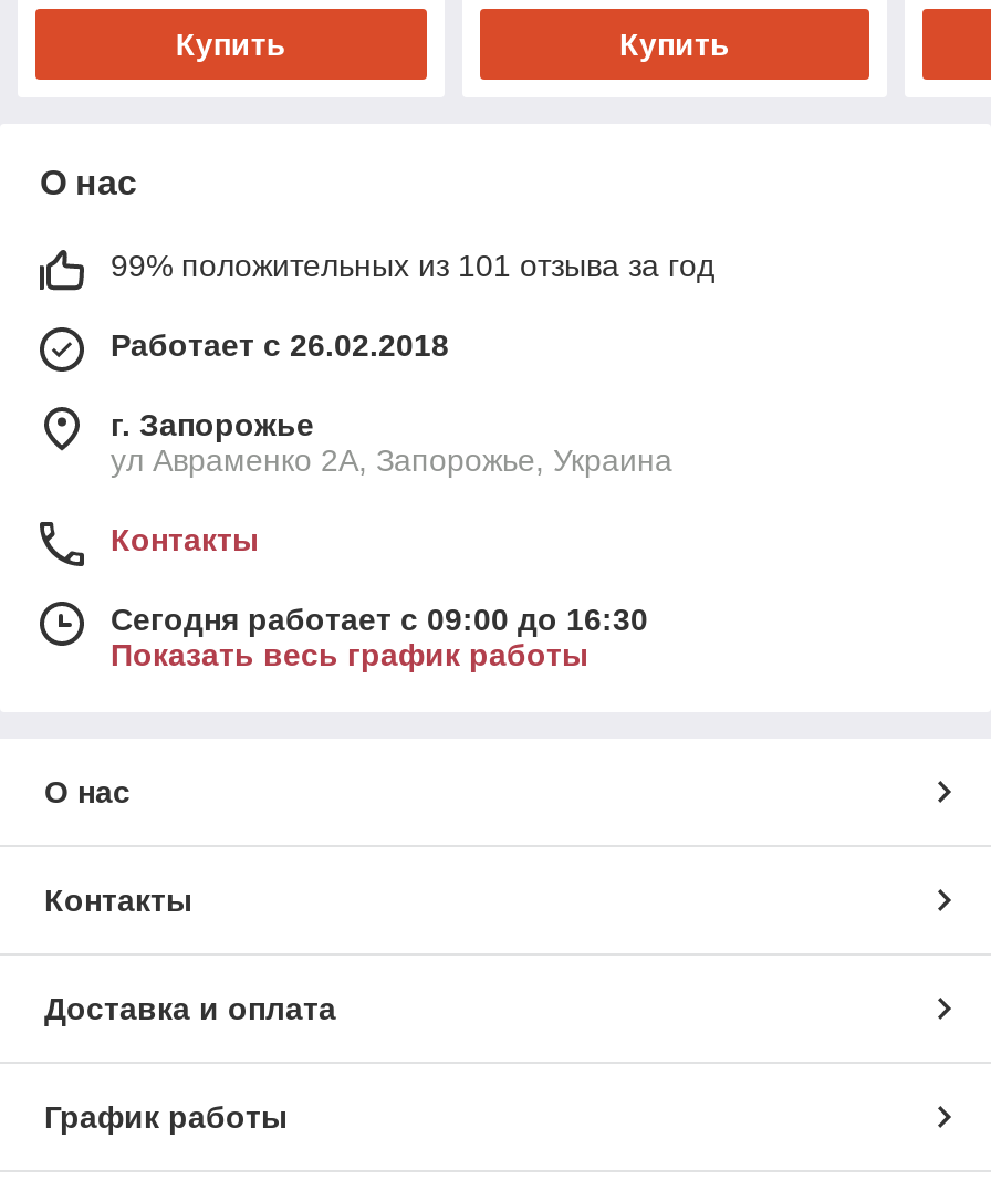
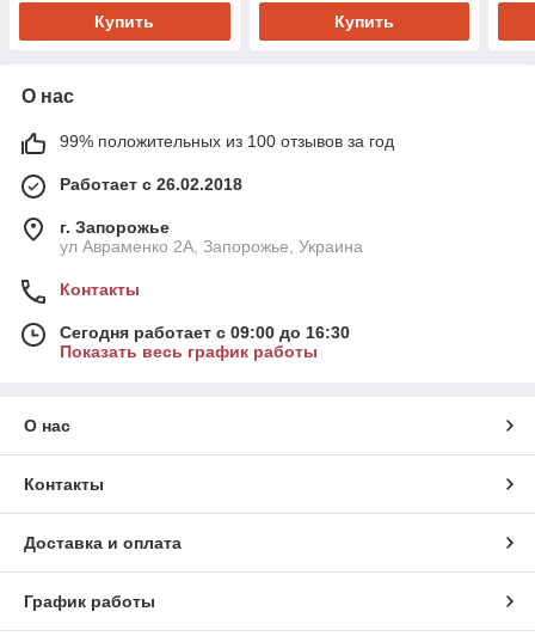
[111,247,714,283] 99% положительных из 101 отзыва за год -> [60,131,394,150] 99% положительных из 100 отзывов за год

